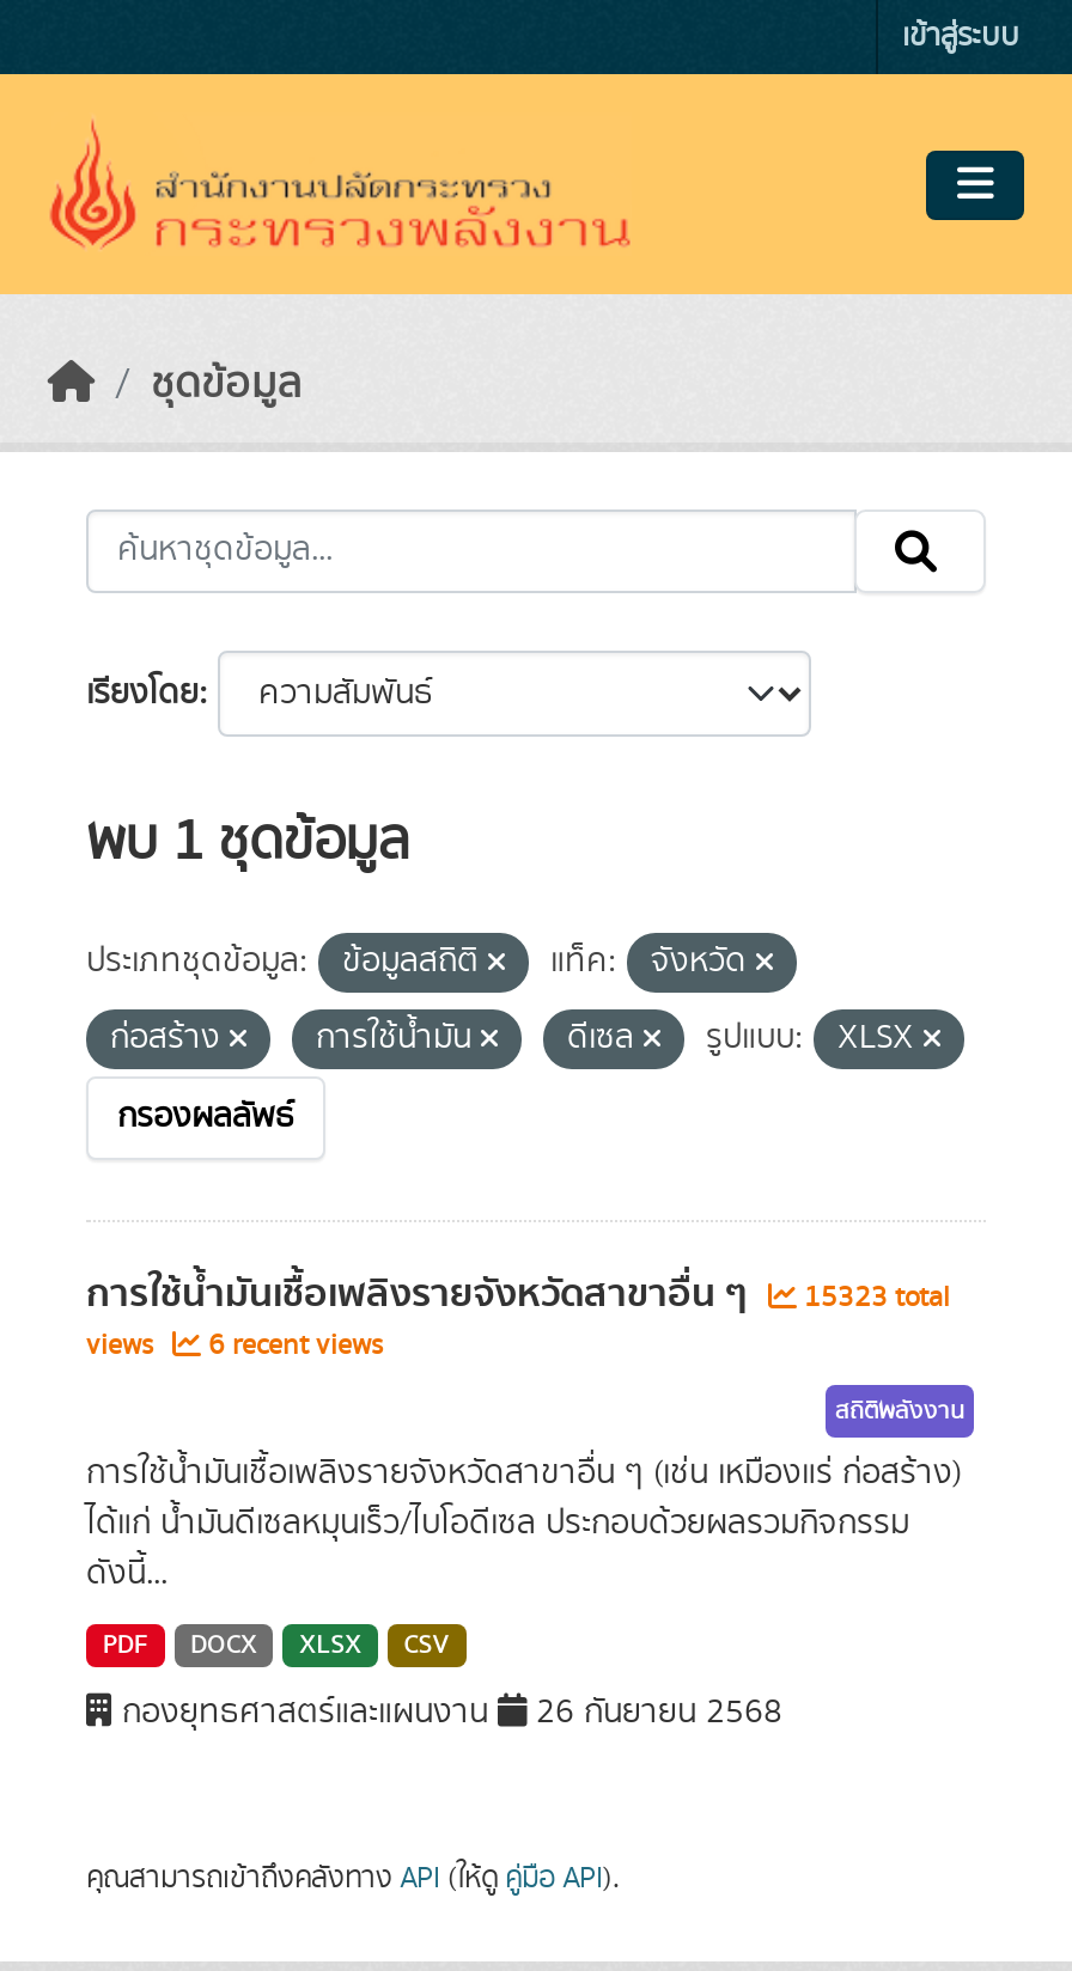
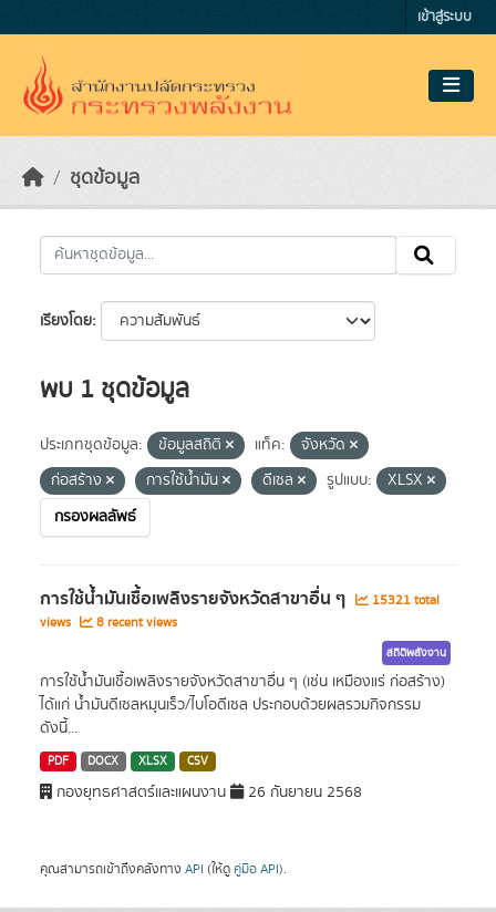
[86,1263,950,1325] การใช้น้ำมันเชื้อเพลิงรายจังหวัดสาขาอื่น ๆ 15323 total -> [40,584,440,613] การใช้น้ำมันเชื้อเพลิงรายจังหวัดสาขาอื่น ๆ 15321 total
[86,1325,383,1366] views 6 recent views -> [40,613,177,632] views 8 recent views

